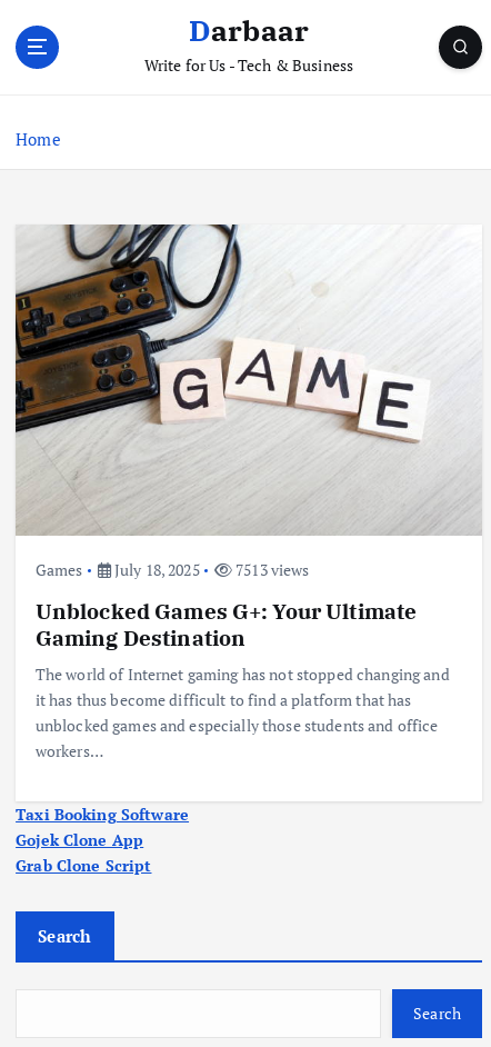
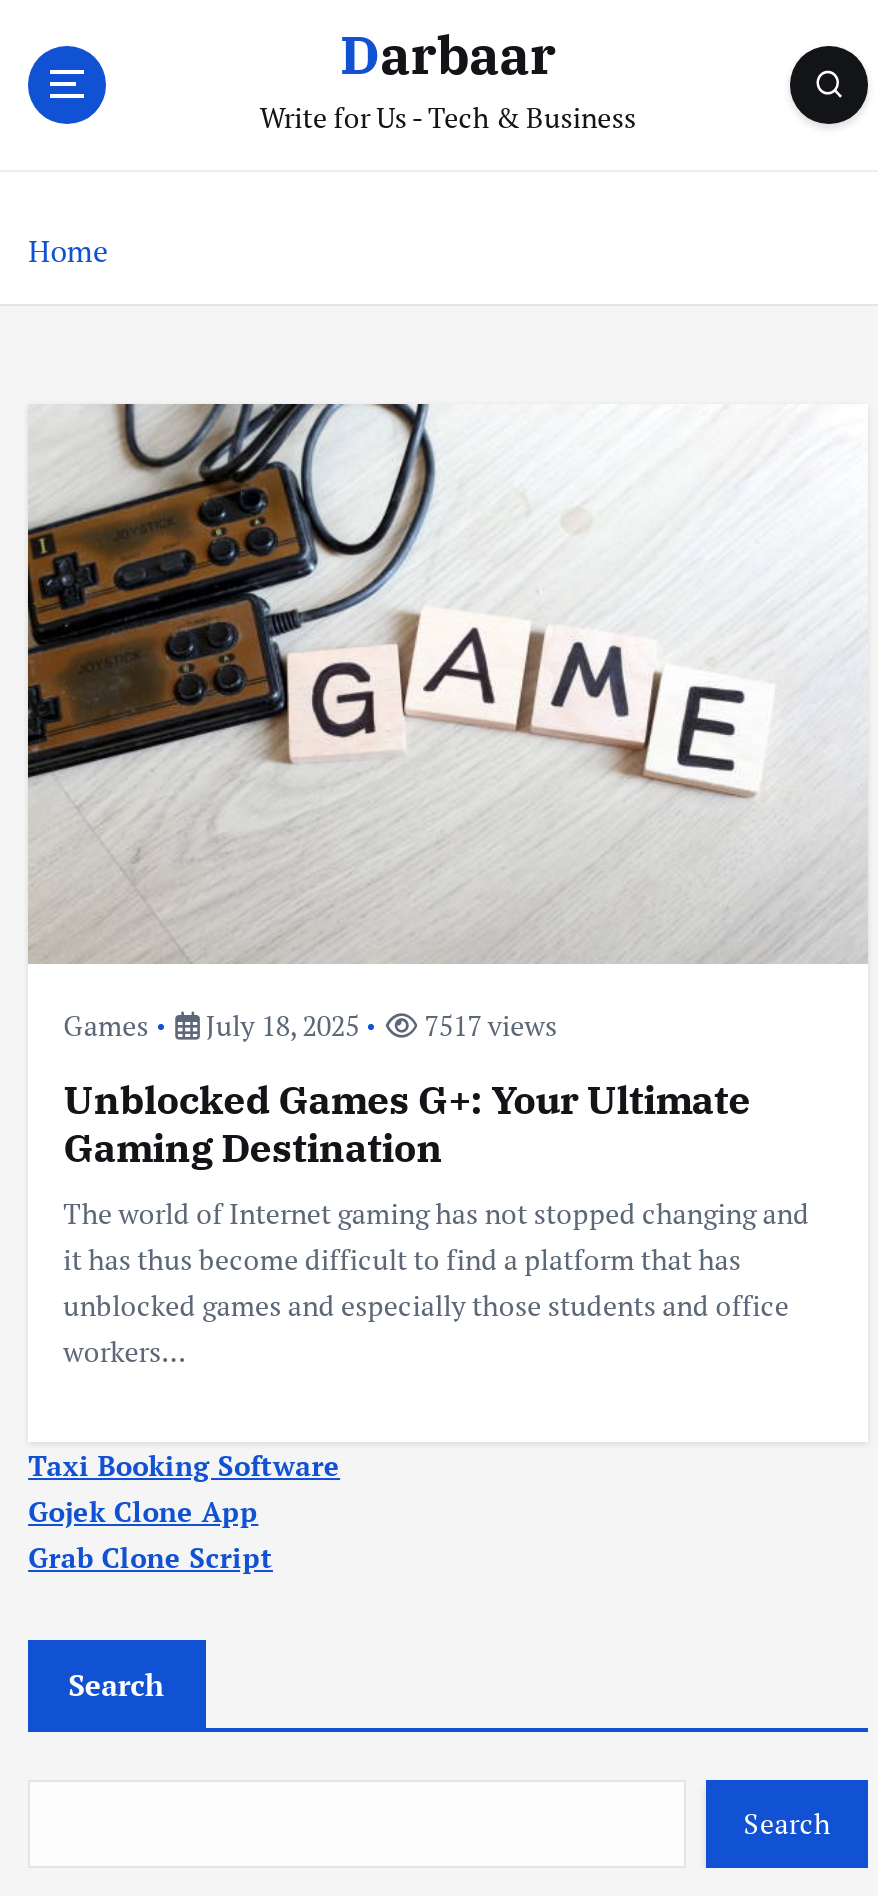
[35,559,309,580] Games July 18, 2025 7513 views -> [63,1006,557,1044] Games July 18, 2025 7517 views

